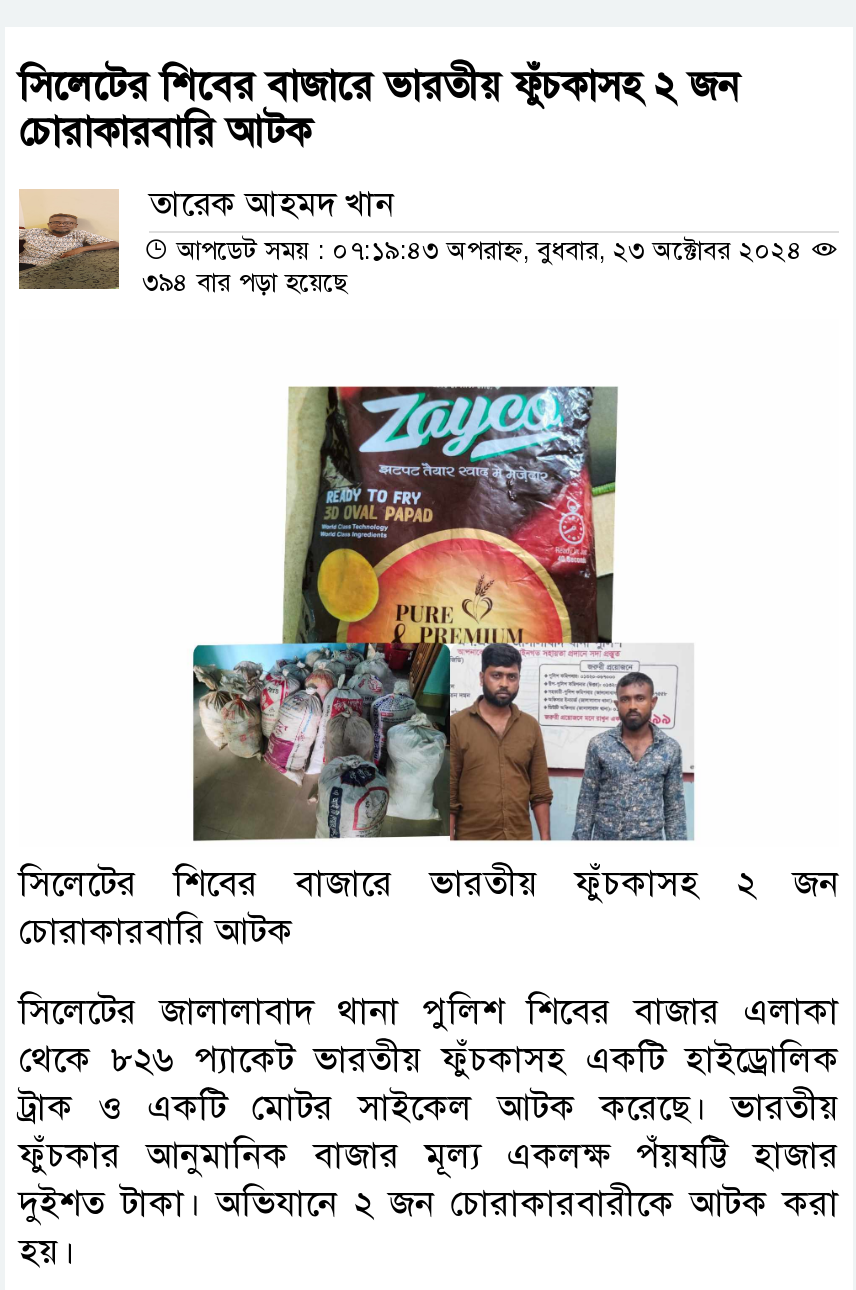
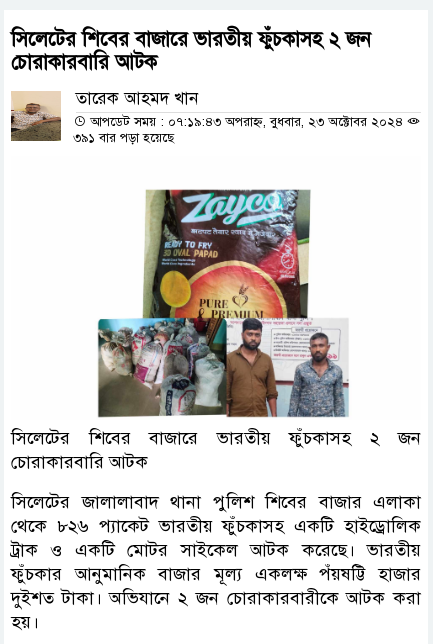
[143,267,347,299] ৩৯৪ বার পড়া হয়েছে -> [73,130,174,146] ৩৯১ বার পড়া হয়েছে

